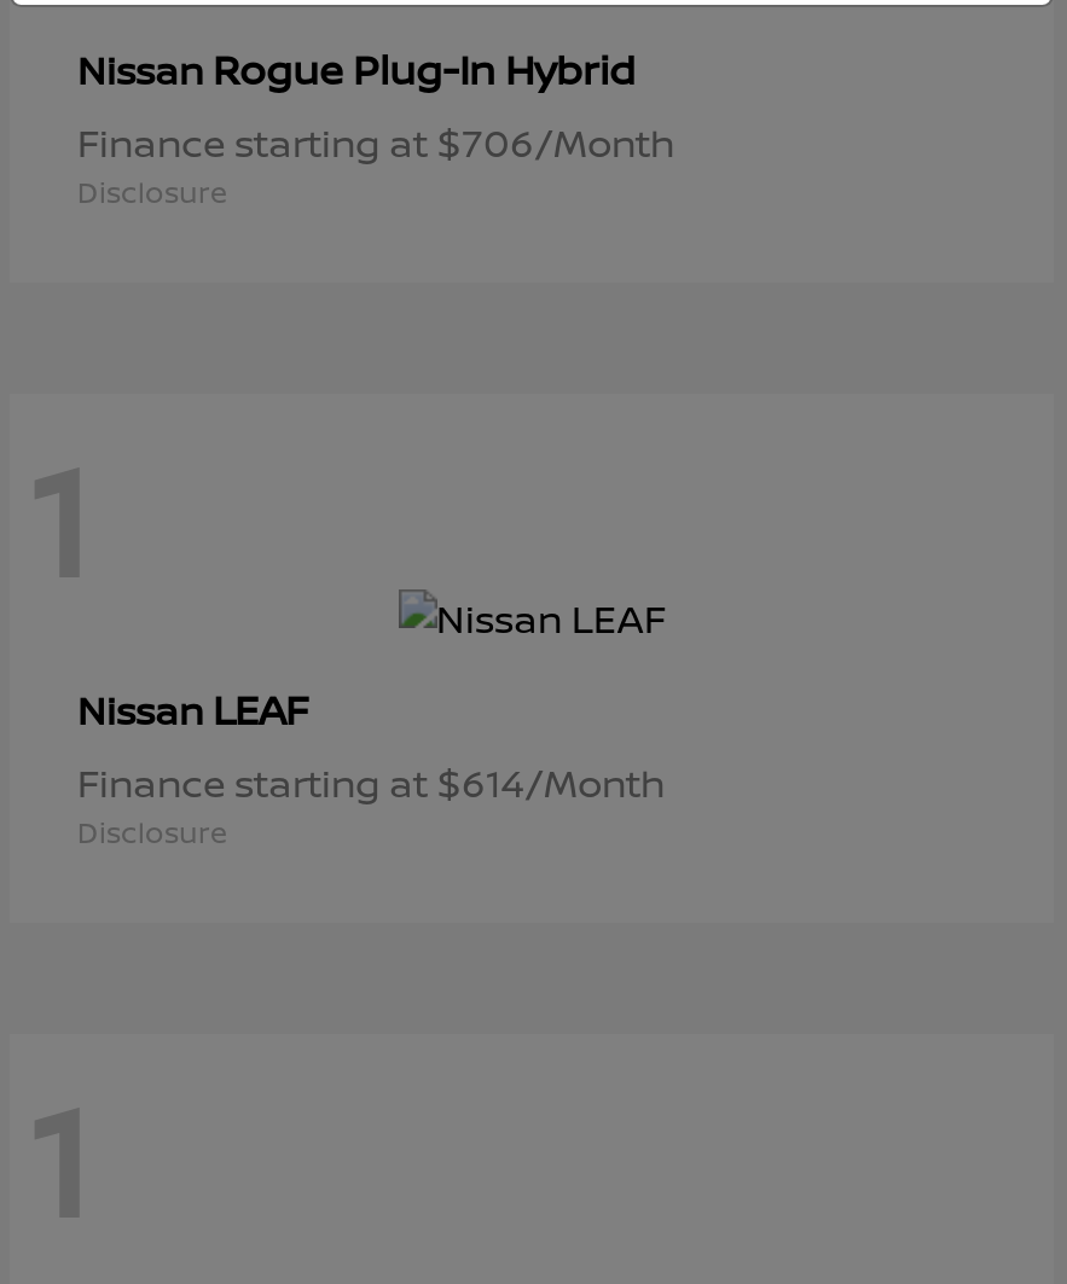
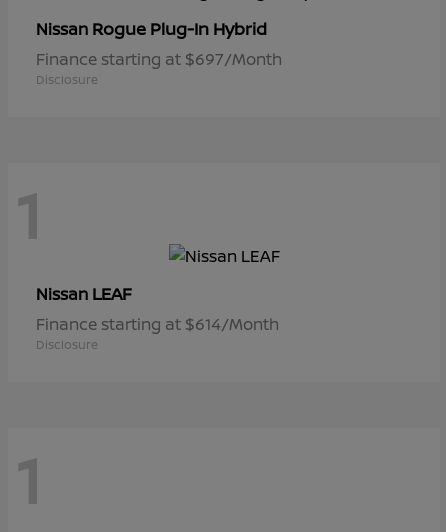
[77,116,674,169] Finance starting at $706/Month -> [36,48,282,70] Finance starting at $697/Month

